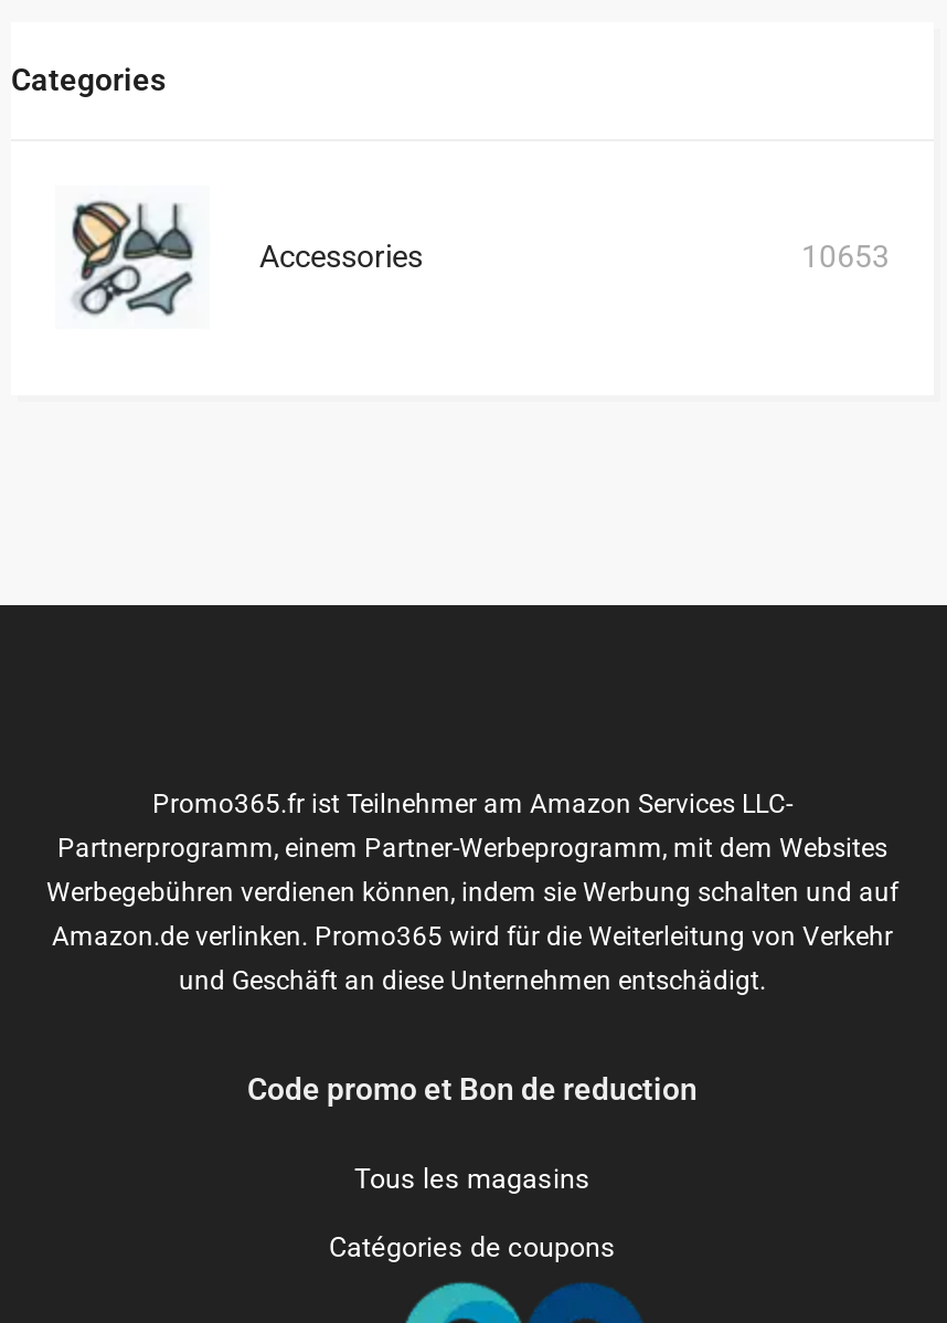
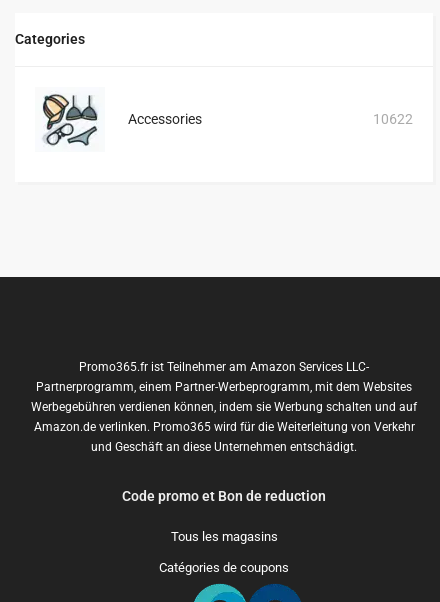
[801,238,890,273] 10653 -> [373,111,413,127] 10622

